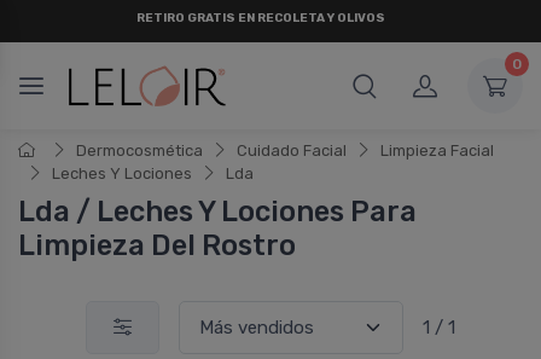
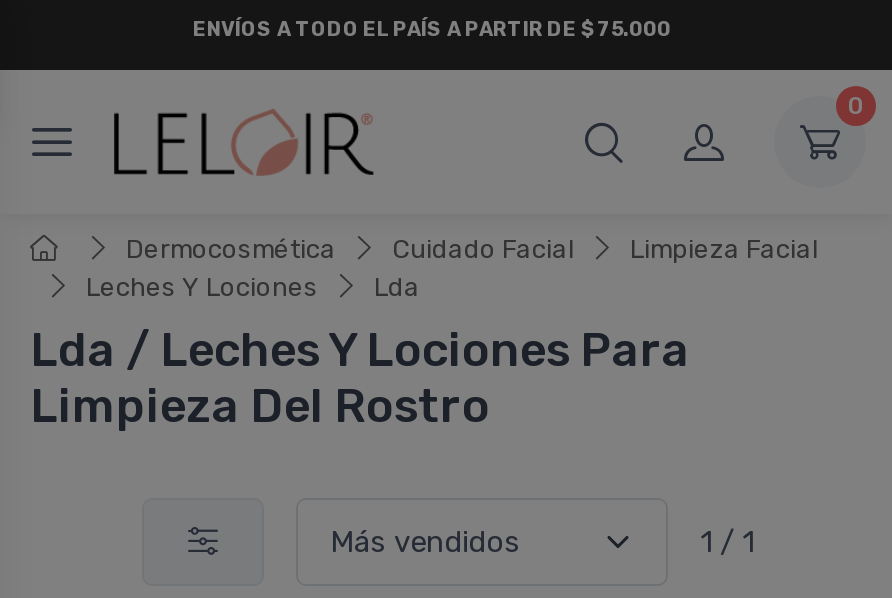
[136,11,385,25] RETIRO GRATIS EN RECOLETA Y OLIVOS -> [193,11,671,35] ENVÍOS A TODO EL PAÍS A PARTIR DE $75.000

